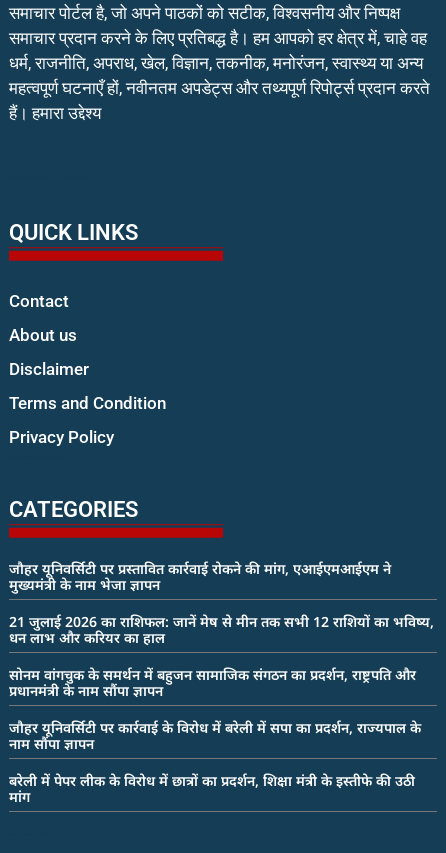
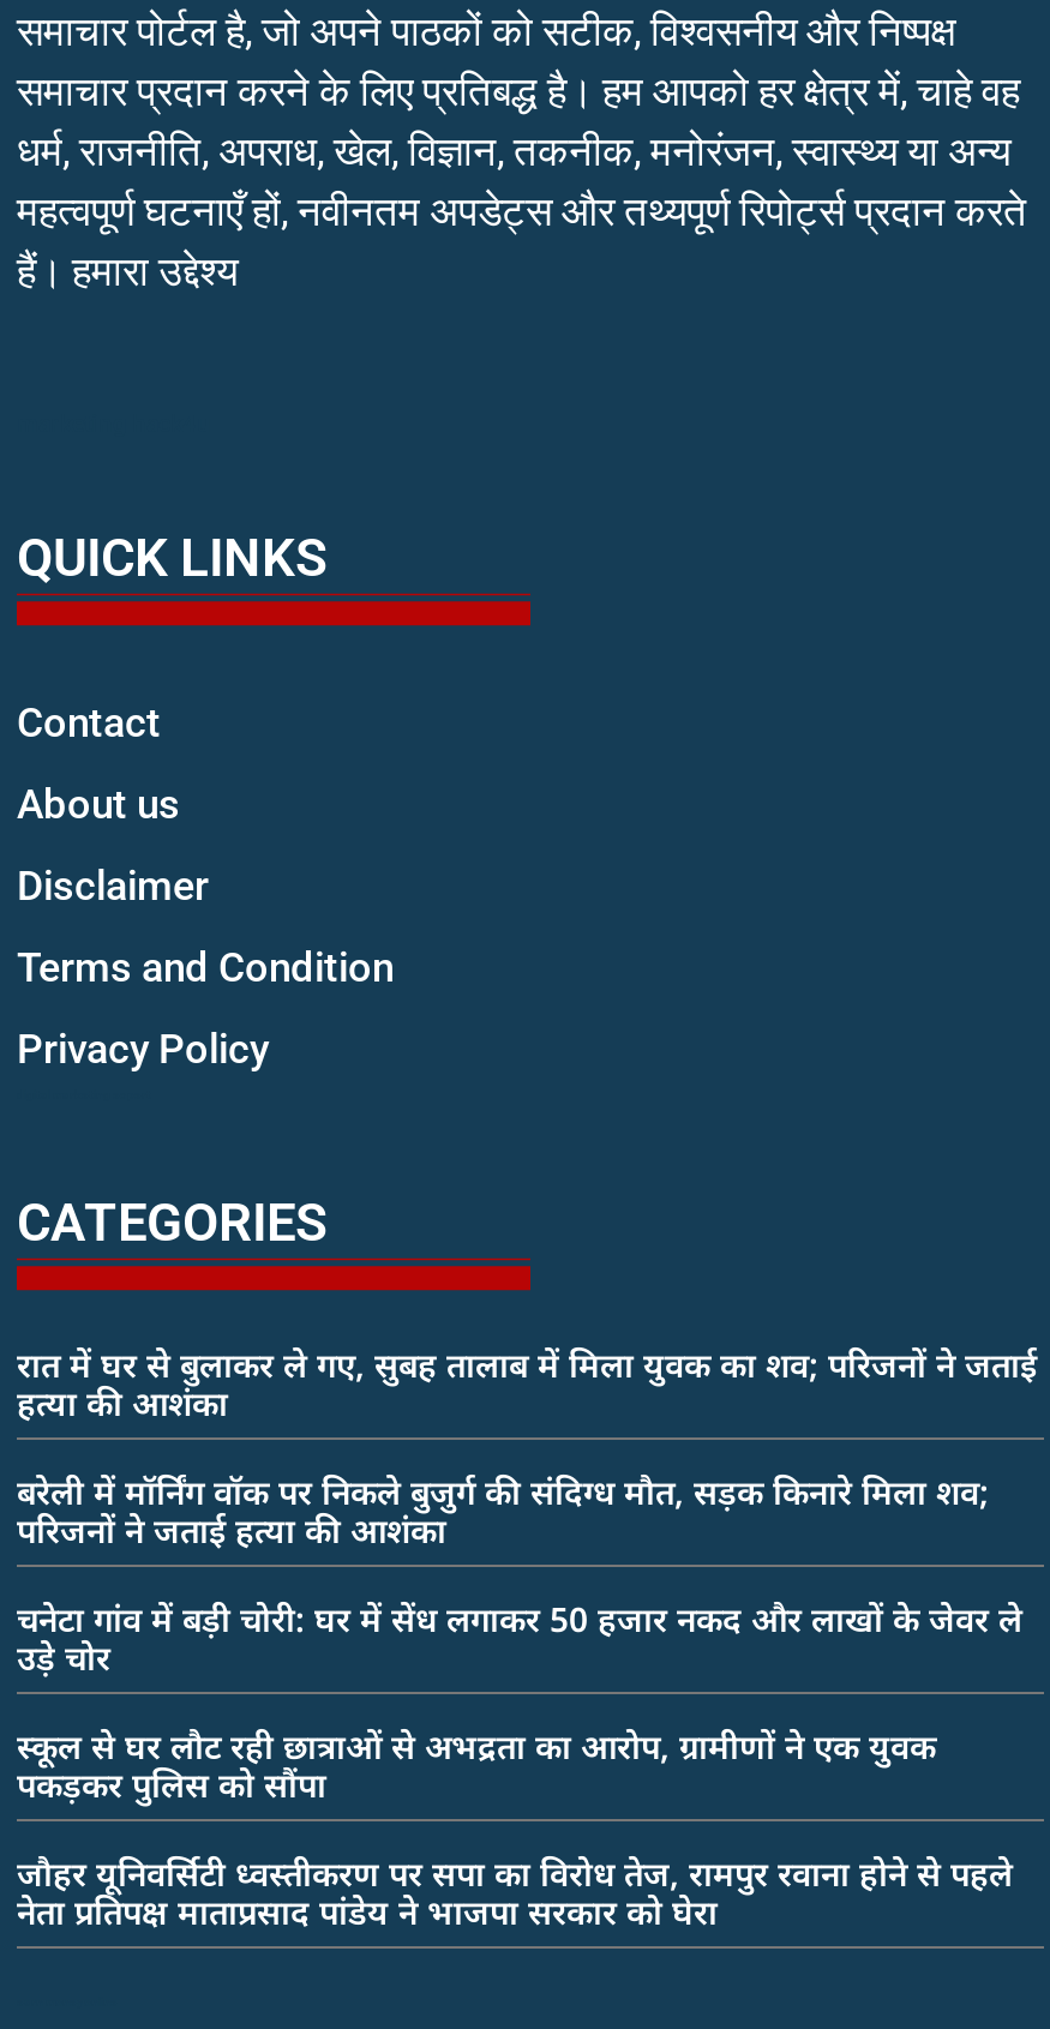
[9,559,391,594] जौहर यूनिवर्सिटी पर प्रस्तावित कार्रवाई रोकने की मांग, एआईएमआईएम ने | मुख्यमंत्री के नाम भेजा ज्ञापन -> [17,1341,1037,1424] रात में घर से बुलाकर ले गए, सुबह तालाब में मिला युवक का शव; परिजनों ने जताई | हत्या की आशंका
[9,612,434,647] 21 जुलाई 2026 का राशिफल: जानें मेष से मीन तक सभी 12 राशियों का भविष्य, | धन लाभ और करियर का हाल -> [17,1468,989,1552] बरेली में मॉर्निंग वॉक पर निकले बुजुर्ग की संदिग्ध मौत, सड़क किनारे मिला शव; | परिजनों ने जताई हत्या की आशंका
[9,665,416,700] सोनम वांगचुक के समर्थन में बहुजन सामाजिक संगठन का प्रदर्शन, राष्ट्रपति और | प्रधानमंत्री के नाम सौंपा ज्ञापन -> [17,1595,1022,1679] चनेटा गांव में बड़ी चोरी: घर में सेंध लगाकर 50 हजार नकद और लाखों के जेवर ले | उड़े चोर
[9,718,421,753] जौहर यूनिवर्सिटी पर कार्रवाई के विरोध में बरेली में सपा का प्रदर्शन, राज्यपाल के | नाम सौंपा ज्ञापन -> [17,1722,936,1806] स्कूल से घर लौट रही छात्राओं से अभद्रता का आरोप, ग्रामीणों ने एक युवक | पकड़कर पुलिस को सौंपा
[9,771,415,806] बरेली में पेपर लीक के विरोध में छात्रों का प्रदर्शन, शिक्षा मंत्री के इस्तीफे की उठी | मांग -> [17,1849,1013,1933] जौहर यूनिवर्सिटी ध्वस्तीकरण पर सपा का विरोध तेज, रामपुर रवाना होने से पहले | नेता प्रतिपक्ष माताप्रसाद पांडेय ने भाजपा सरकार को घेरा

